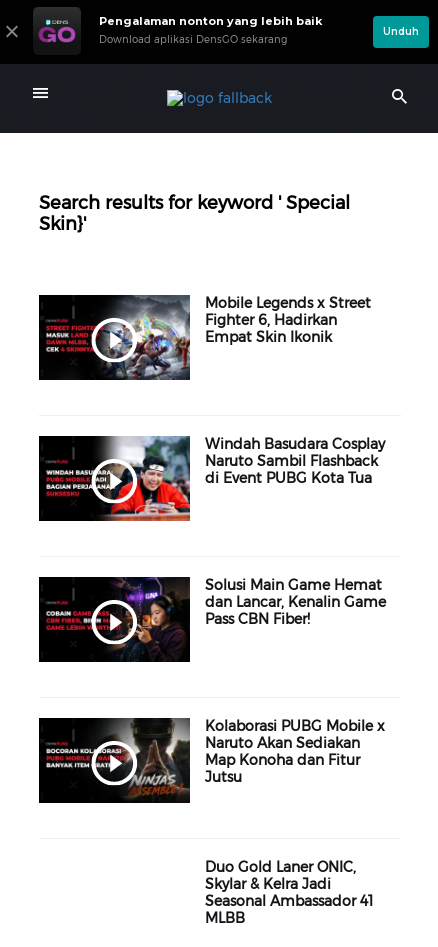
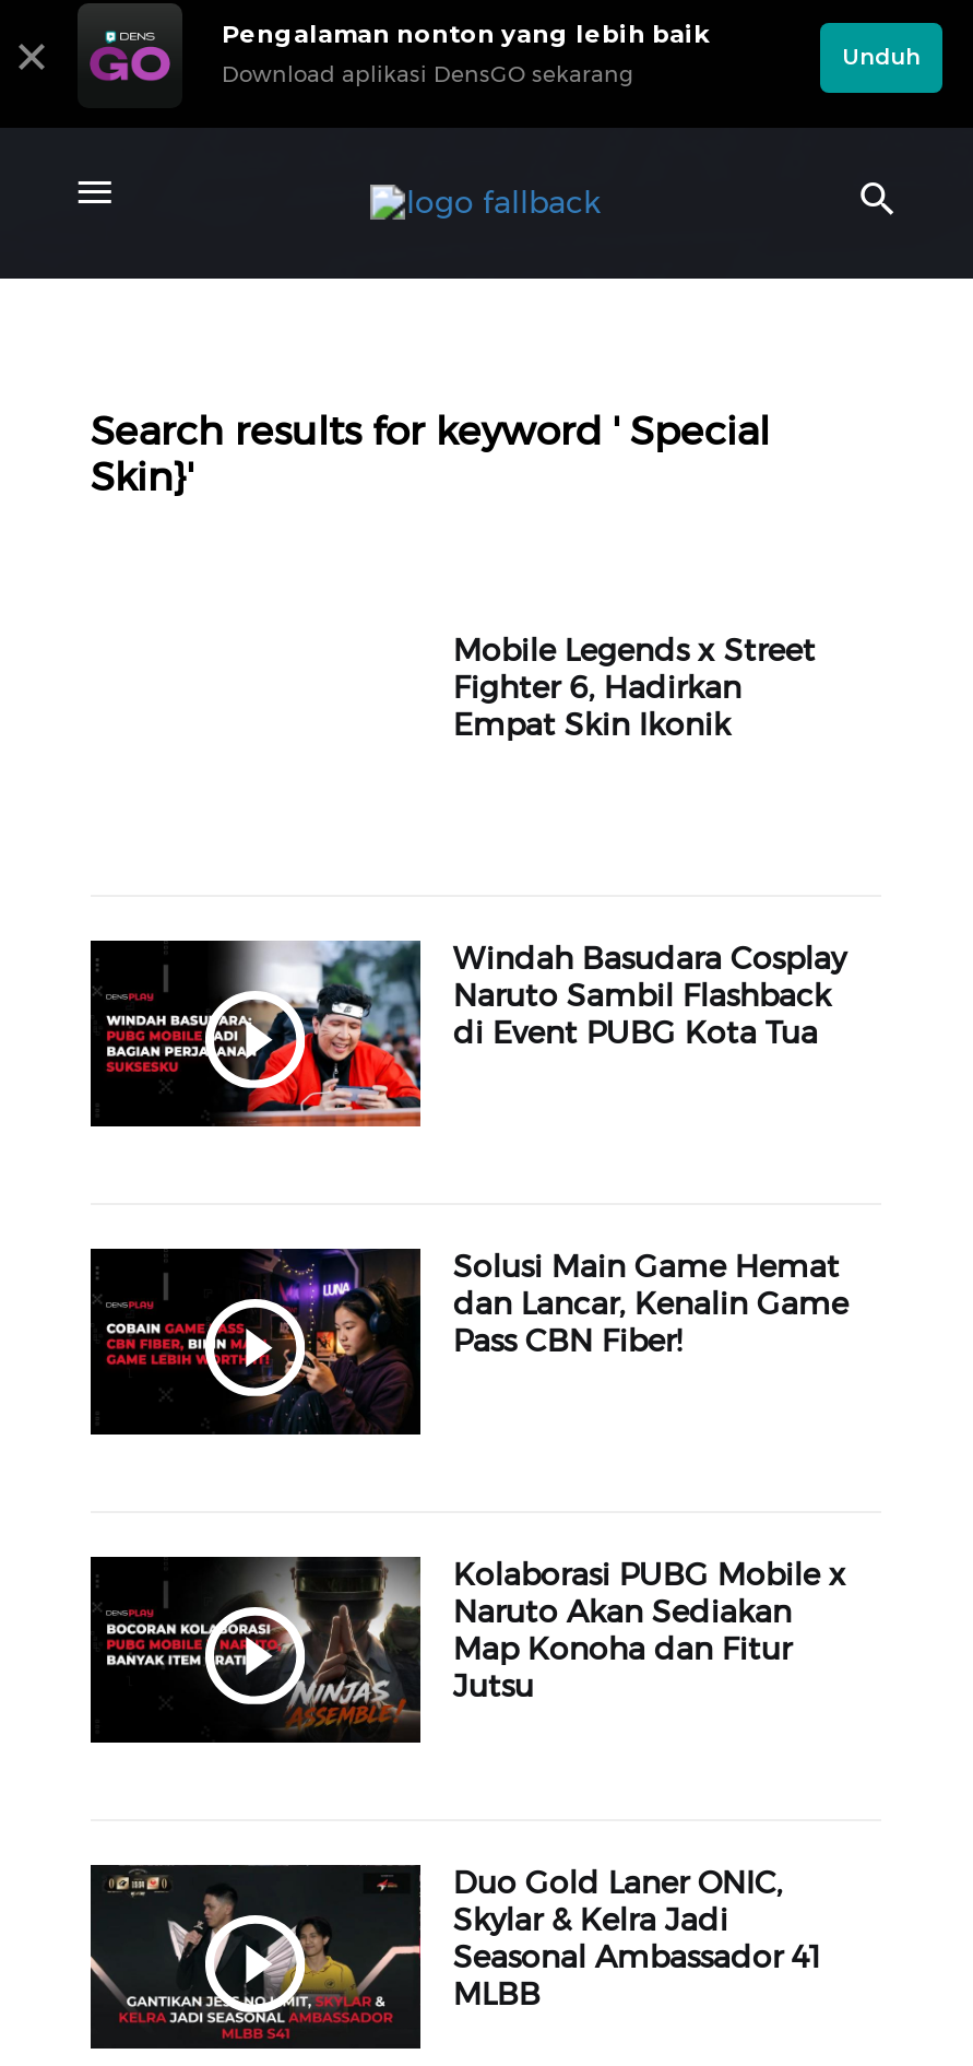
[38,294,191,381] [image] -> none
none -> [88,1863,423,2051] [image]

